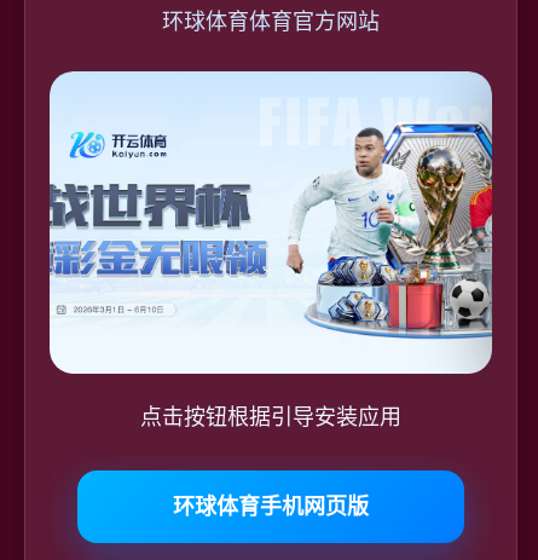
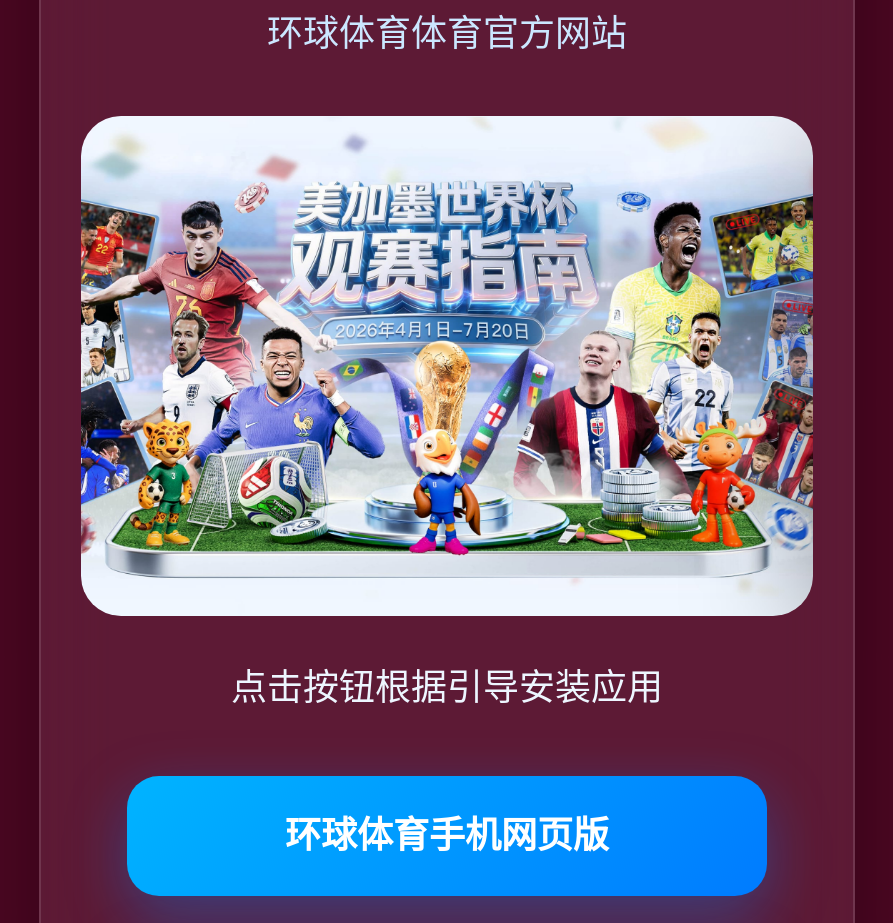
[48,73,493,350] [image] -> [79,118,815,578] [image]

